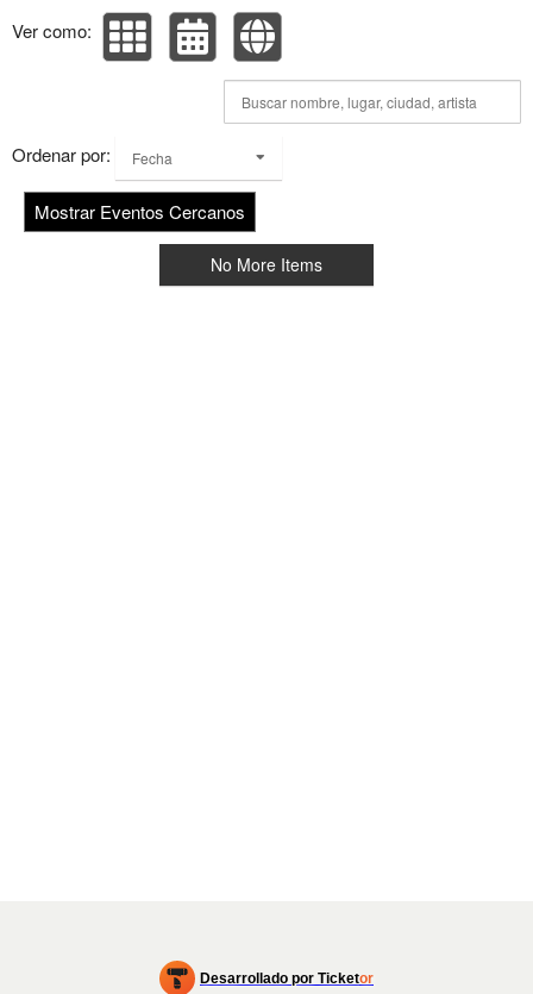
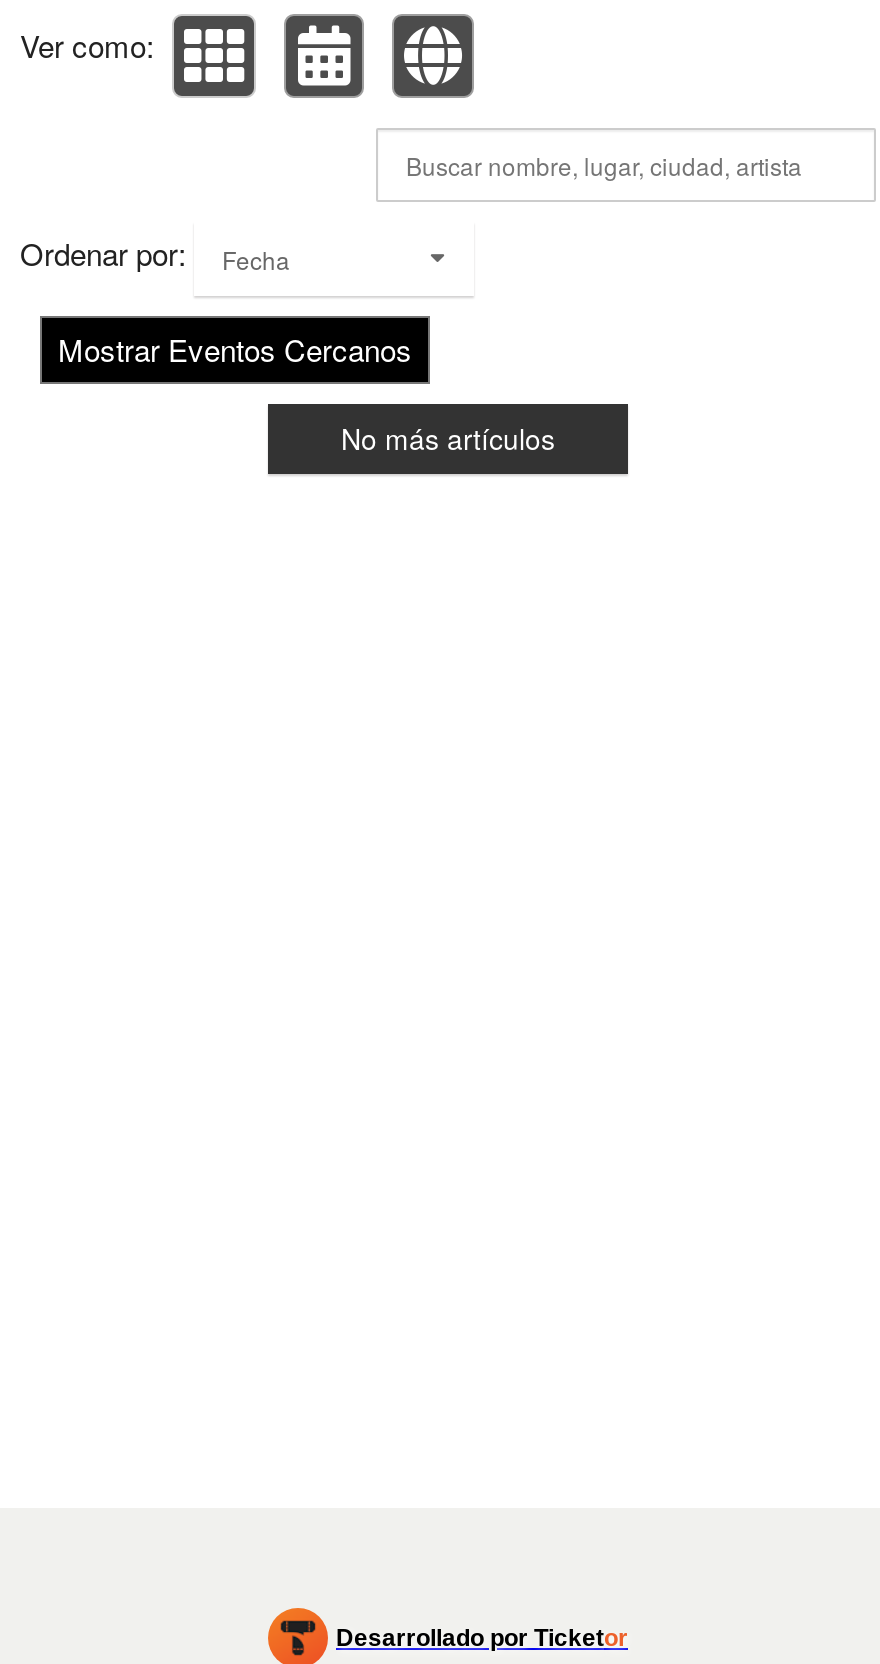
[211,252,322,276] No More Items -> [341,418,555,458] No más artículos

